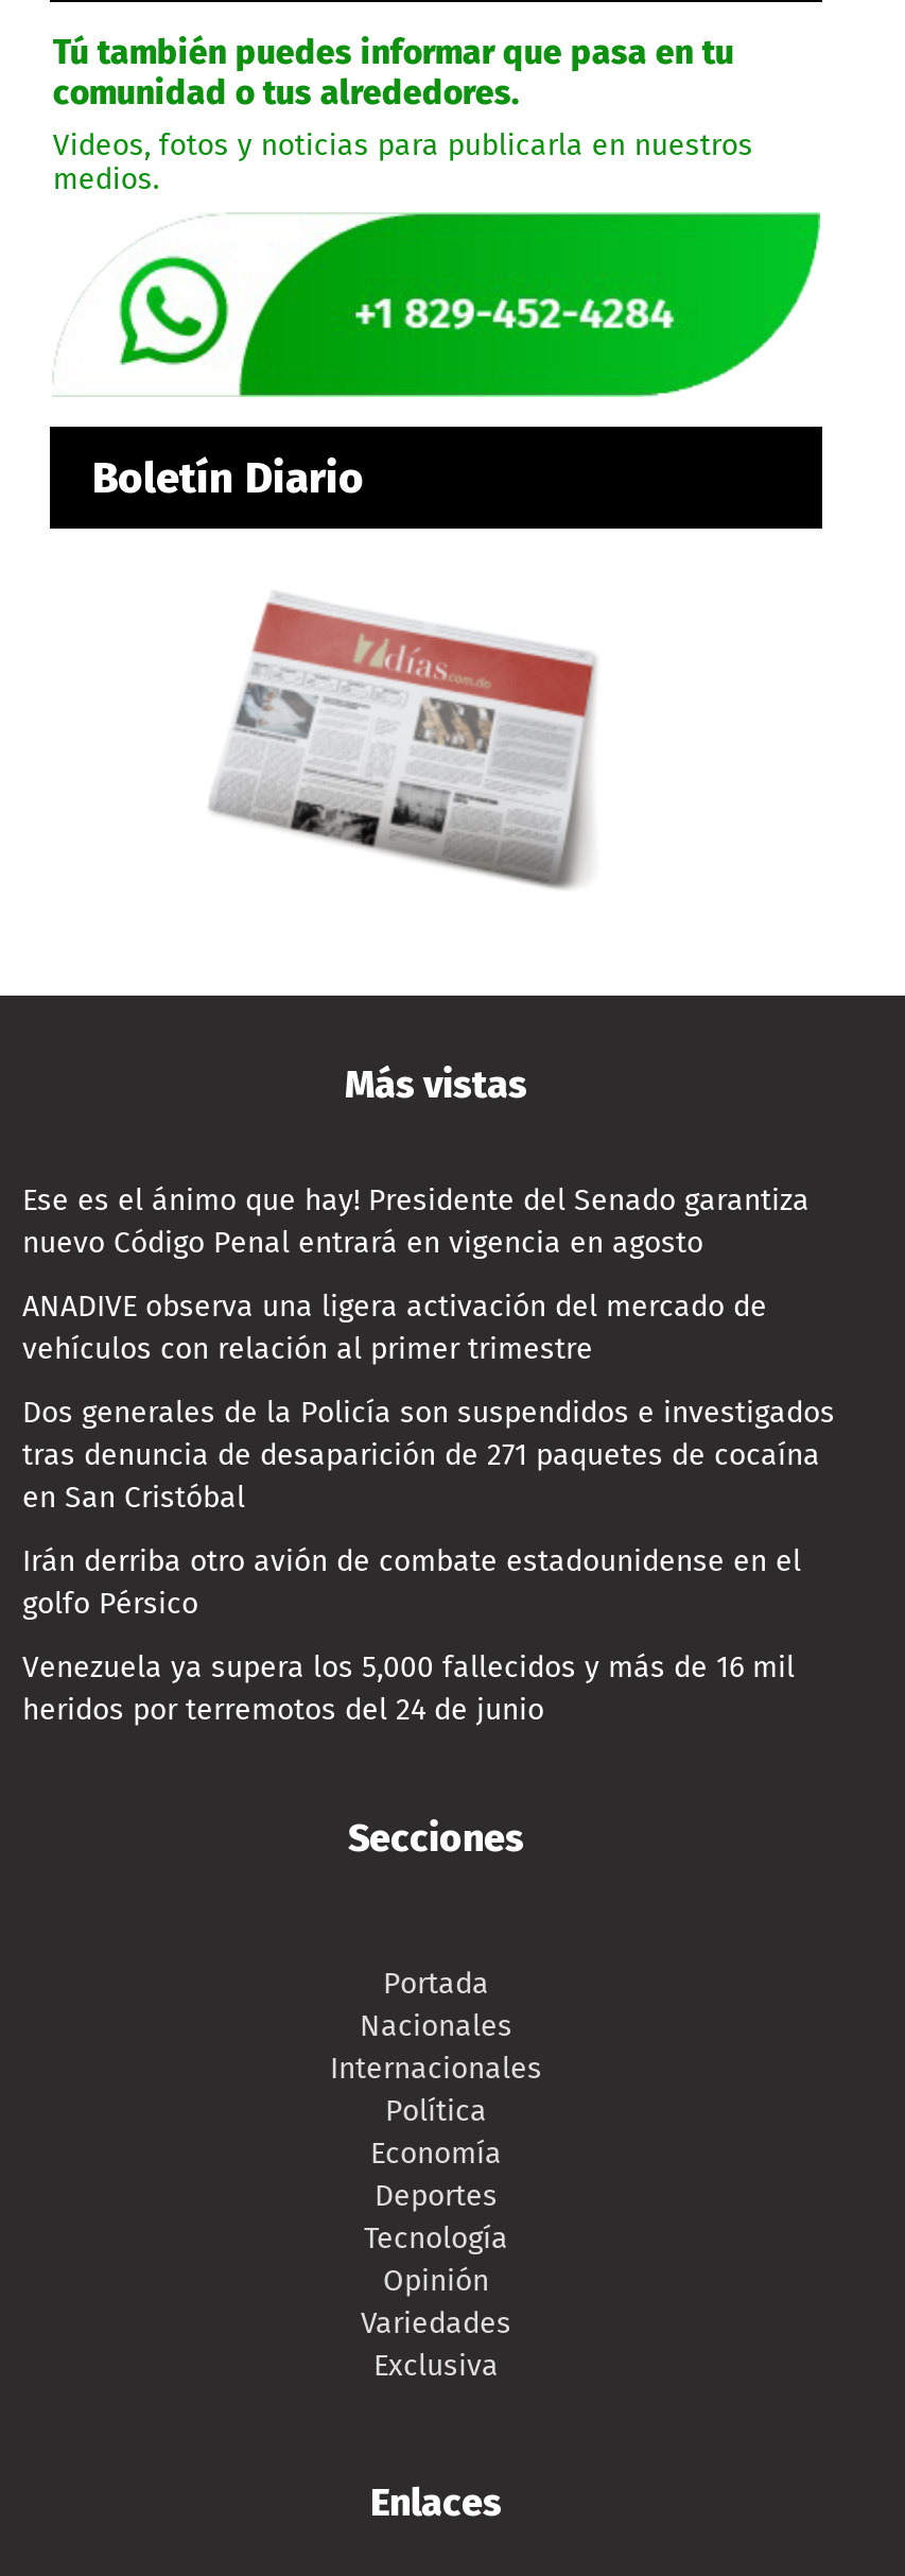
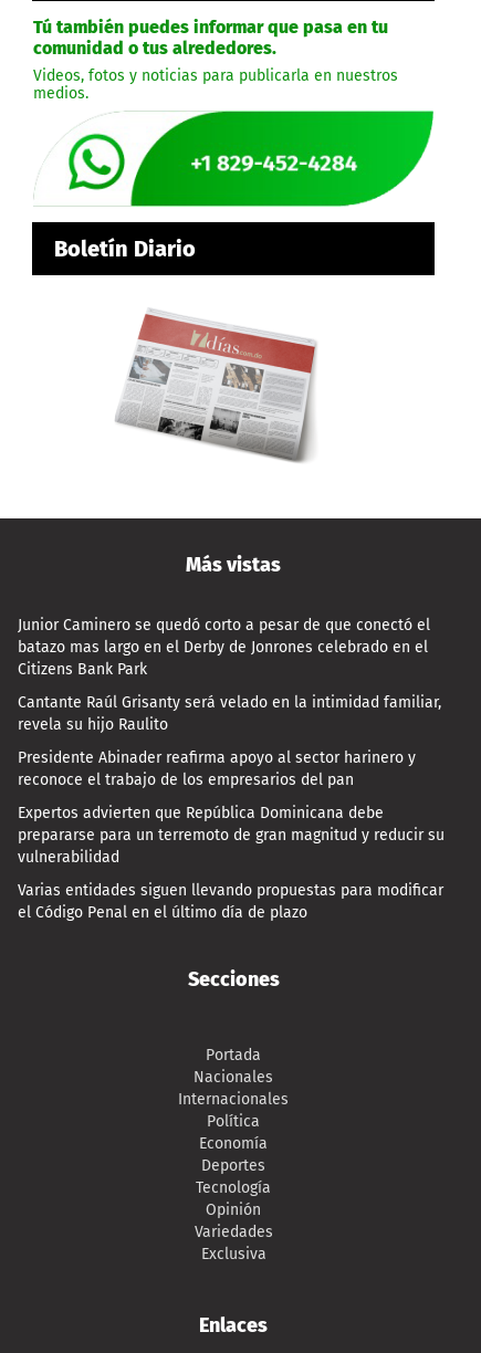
[22,1183,810,1262] Ese es el ánimo que hay! Presidente del Senado garantiza | nuevo Código Penal entrará en vigencia en agosto -> [18,616,430,679] Junior Caminero se quedó corto a pesar de que conectó el | batazo mas largo en el Derby de Jonrones celebrado en el | Citizens Bank Park
[22,1289,767,1368] ANADIVE observa una ligera activación del mercado de | vehículos con relación al primer trimestre -> [18,694,441,734] Cantante Raúl Grisanty será velado en la intimidad familiar, | revela su hijo Raulito
[22,1396,835,1517] Dos generales de la Policía son suspendidos e investigados | tras denuncia de desaparición de 271 paquetes de cocaína | en San Cristóbal -> [18,749,416,790] Presidente Abinader reafirma apoyo al sector harinero y | reconoce el trabajo de los empresarios del pan
[22,1544,801,1623] Irán derriba otro avión de combate estadounidense en el | golfo Pérsico -> [18,804,445,867] Expertos advierten que República Dominicana debe | prepararse para un terremoto de gran magnitud y reducir su | vulnerabilidad
[22,1650,795,1729] Venezuela ya supera los 5,000 fallecidos y más de 16 mil | heridos por terremotos del 24 de junio -> [18,881,443,922] Varias entidades siguen llevando propuestas para modificar | el Código Penal en el último día de plazo

